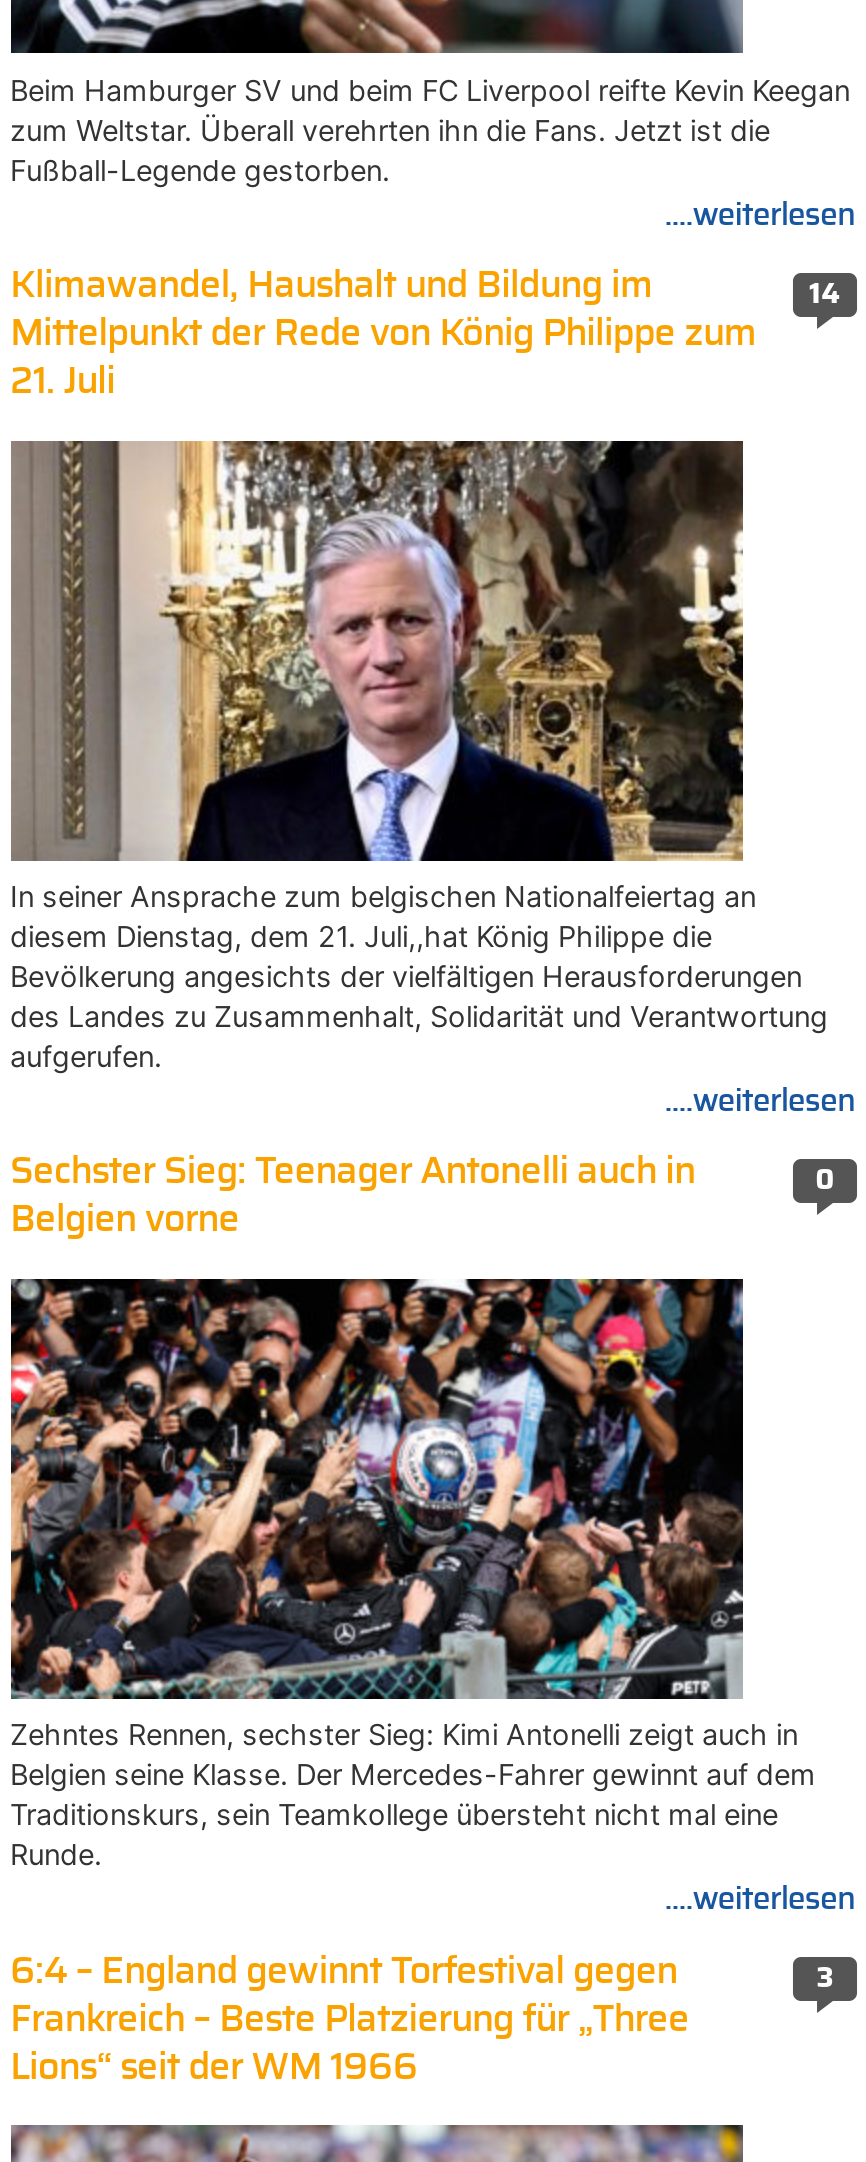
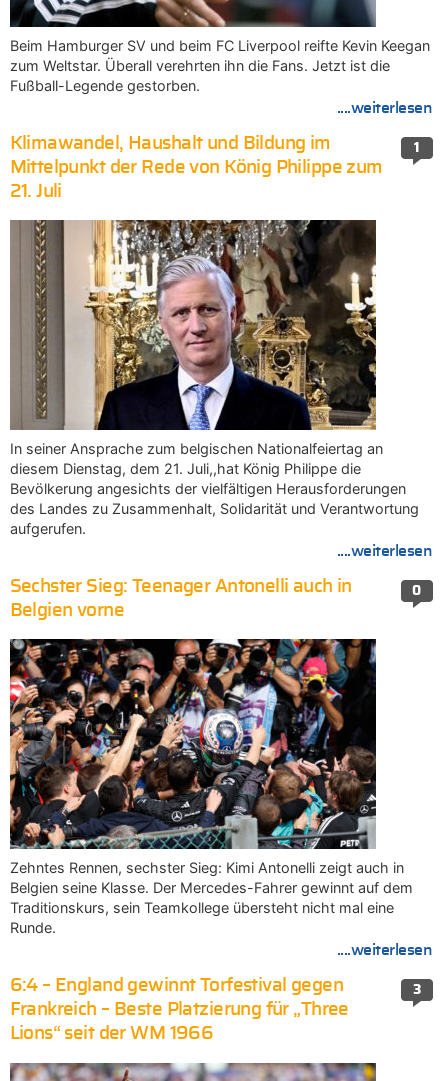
[809,279,839,309] 14 -> [414,139,420,154] 1

